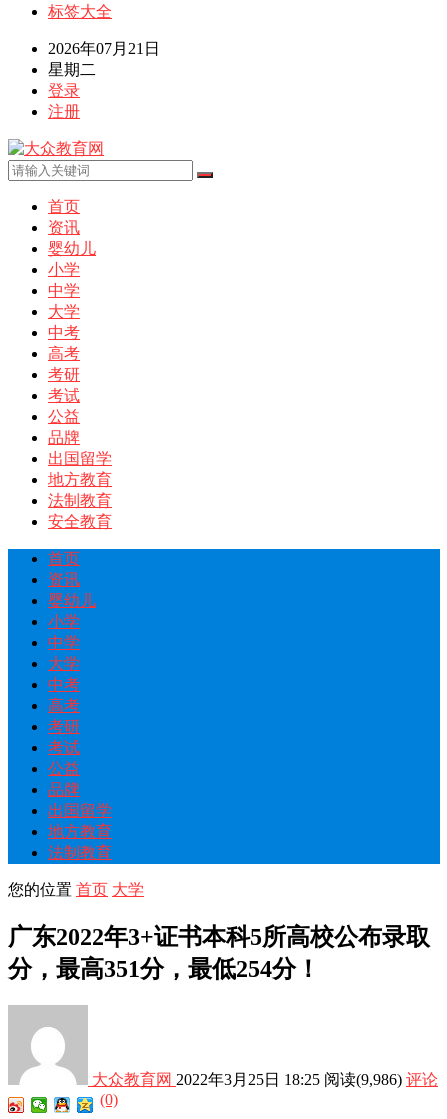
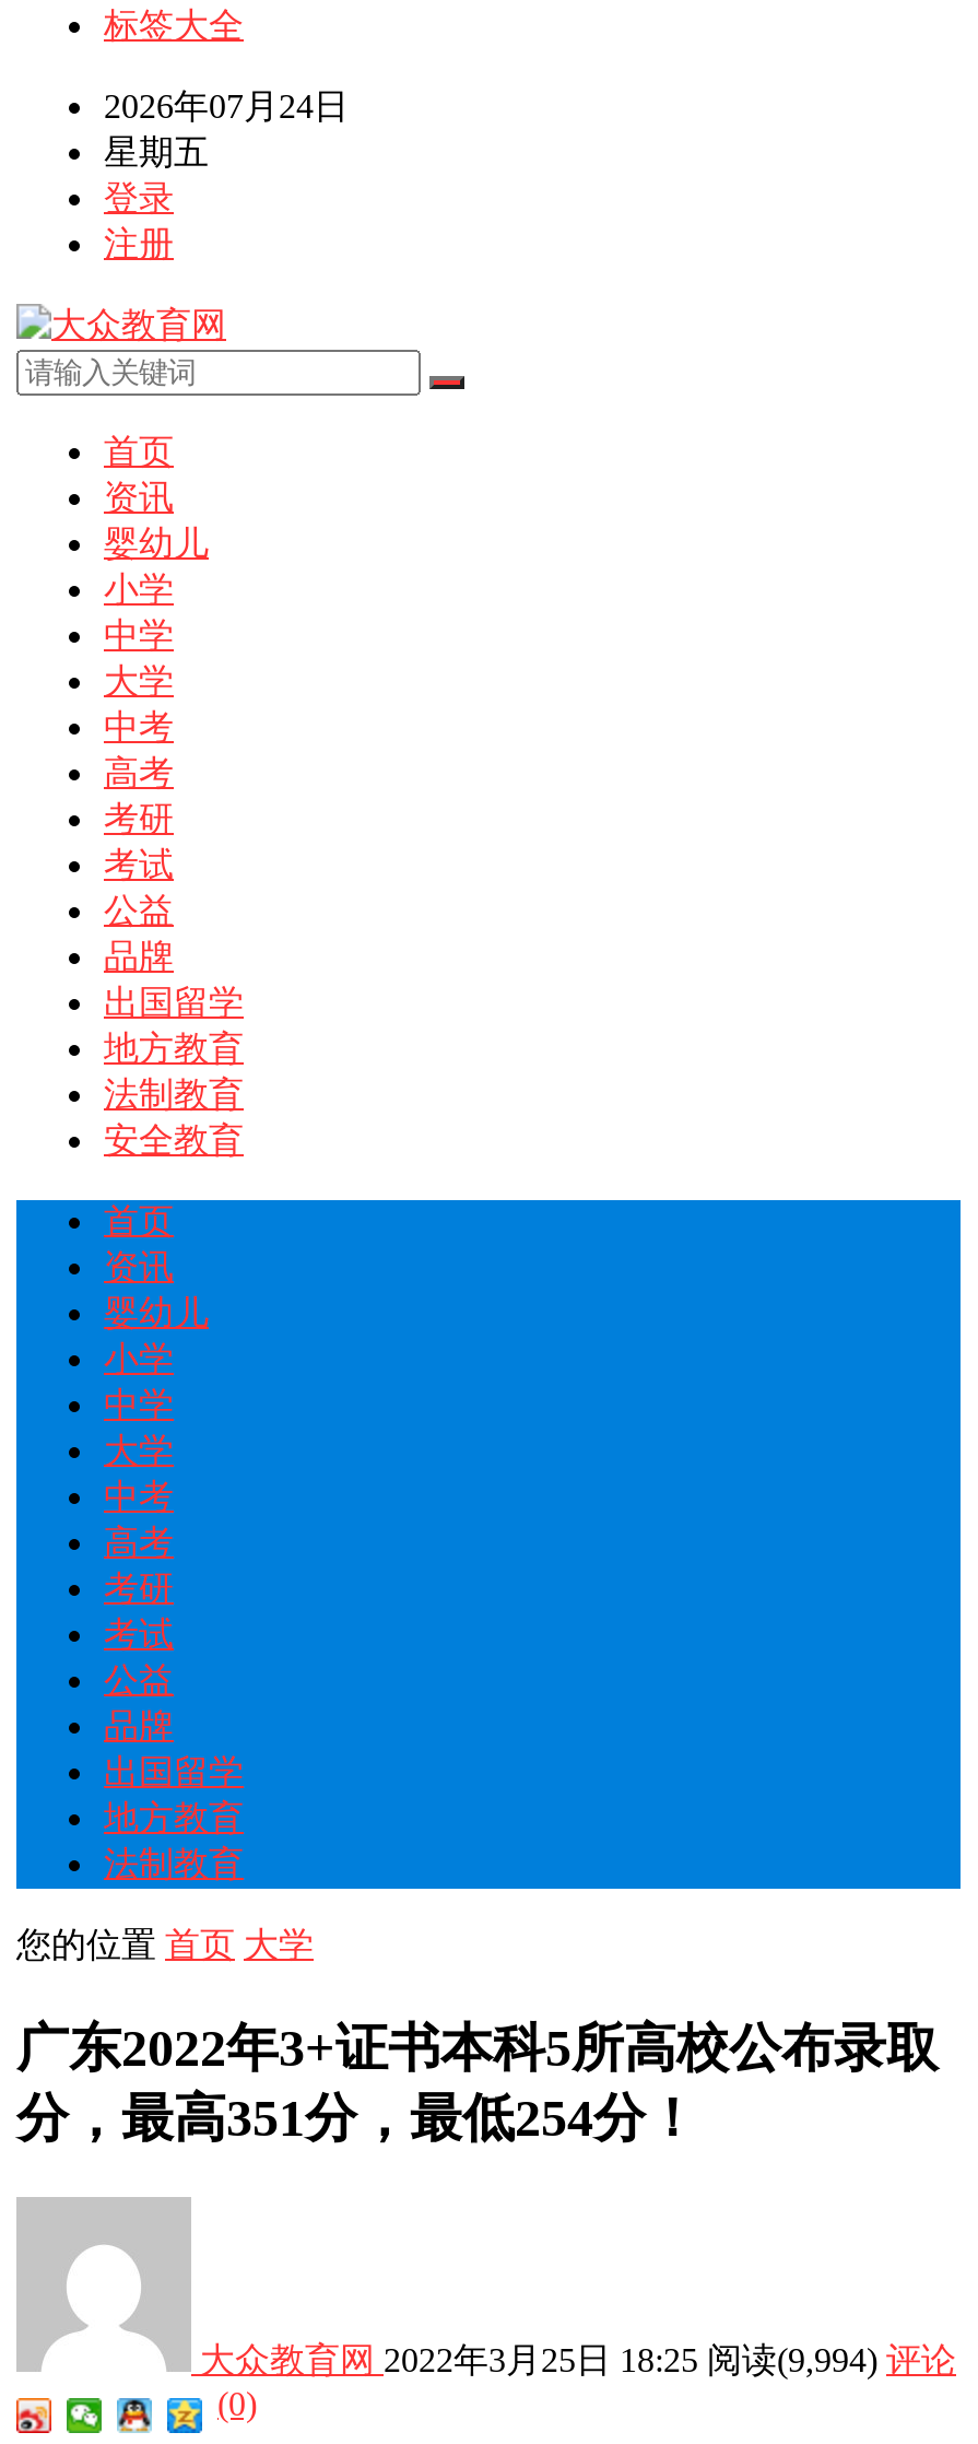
[48,40,160,57] 2026年07月21日 -> [104,87,349,125] 2026年07月24日
[48,61,96,78] 星期二 -> [104,133,209,171] 星期五
[88,1071,438,1088] 大众教育网2022年3月25日 18:25阅读(9,986) 评论 -> [191,2341,956,2378] 大众教育网2022年3月25日 18:25阅读(9,994) 评论

